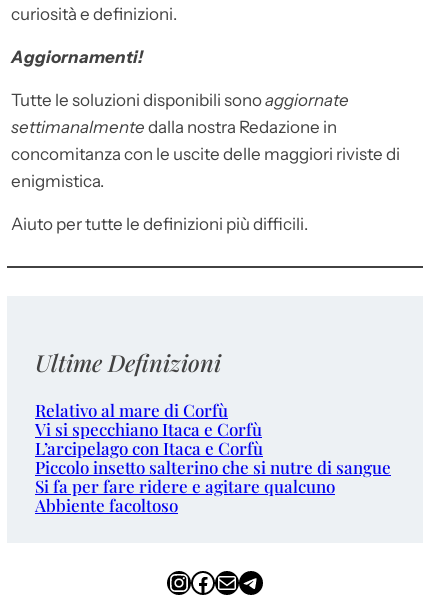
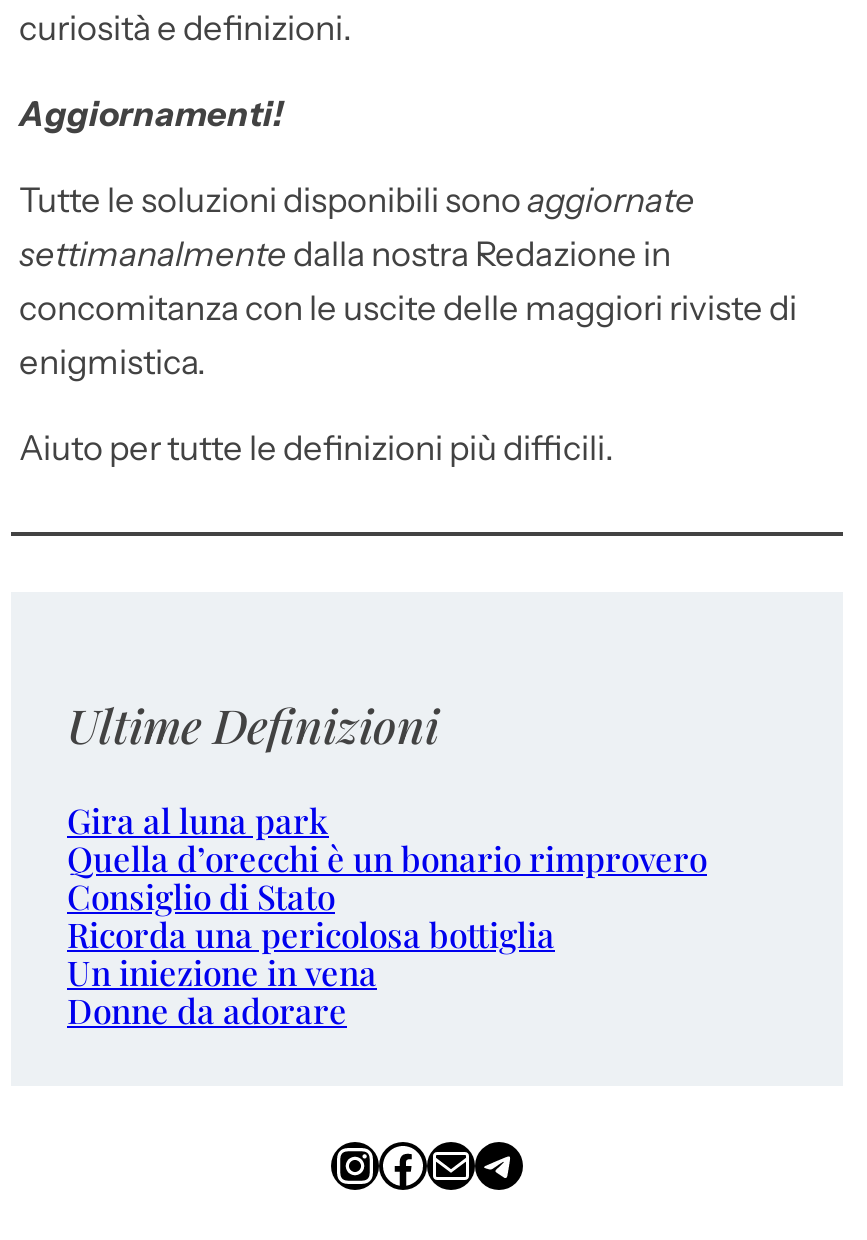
[35,399,391,516] Relativo al mare di Corfù | Vi si specchiano Itaca e Corfù | L’arcipelago con Itaca e Corfù | Piccolo insetto salterino che si nutre di sangue | Si fa per fare ridere e agitare qualcuno | Abbiente facoltoso -> [67,798,707,1032] Gira al luna park | Quella d’orecchi è un bonario rimprovero | Consiglio di Stato | Ricorda una pericolosa bottiglia | Un iniezione in vena | Donne da adorare

